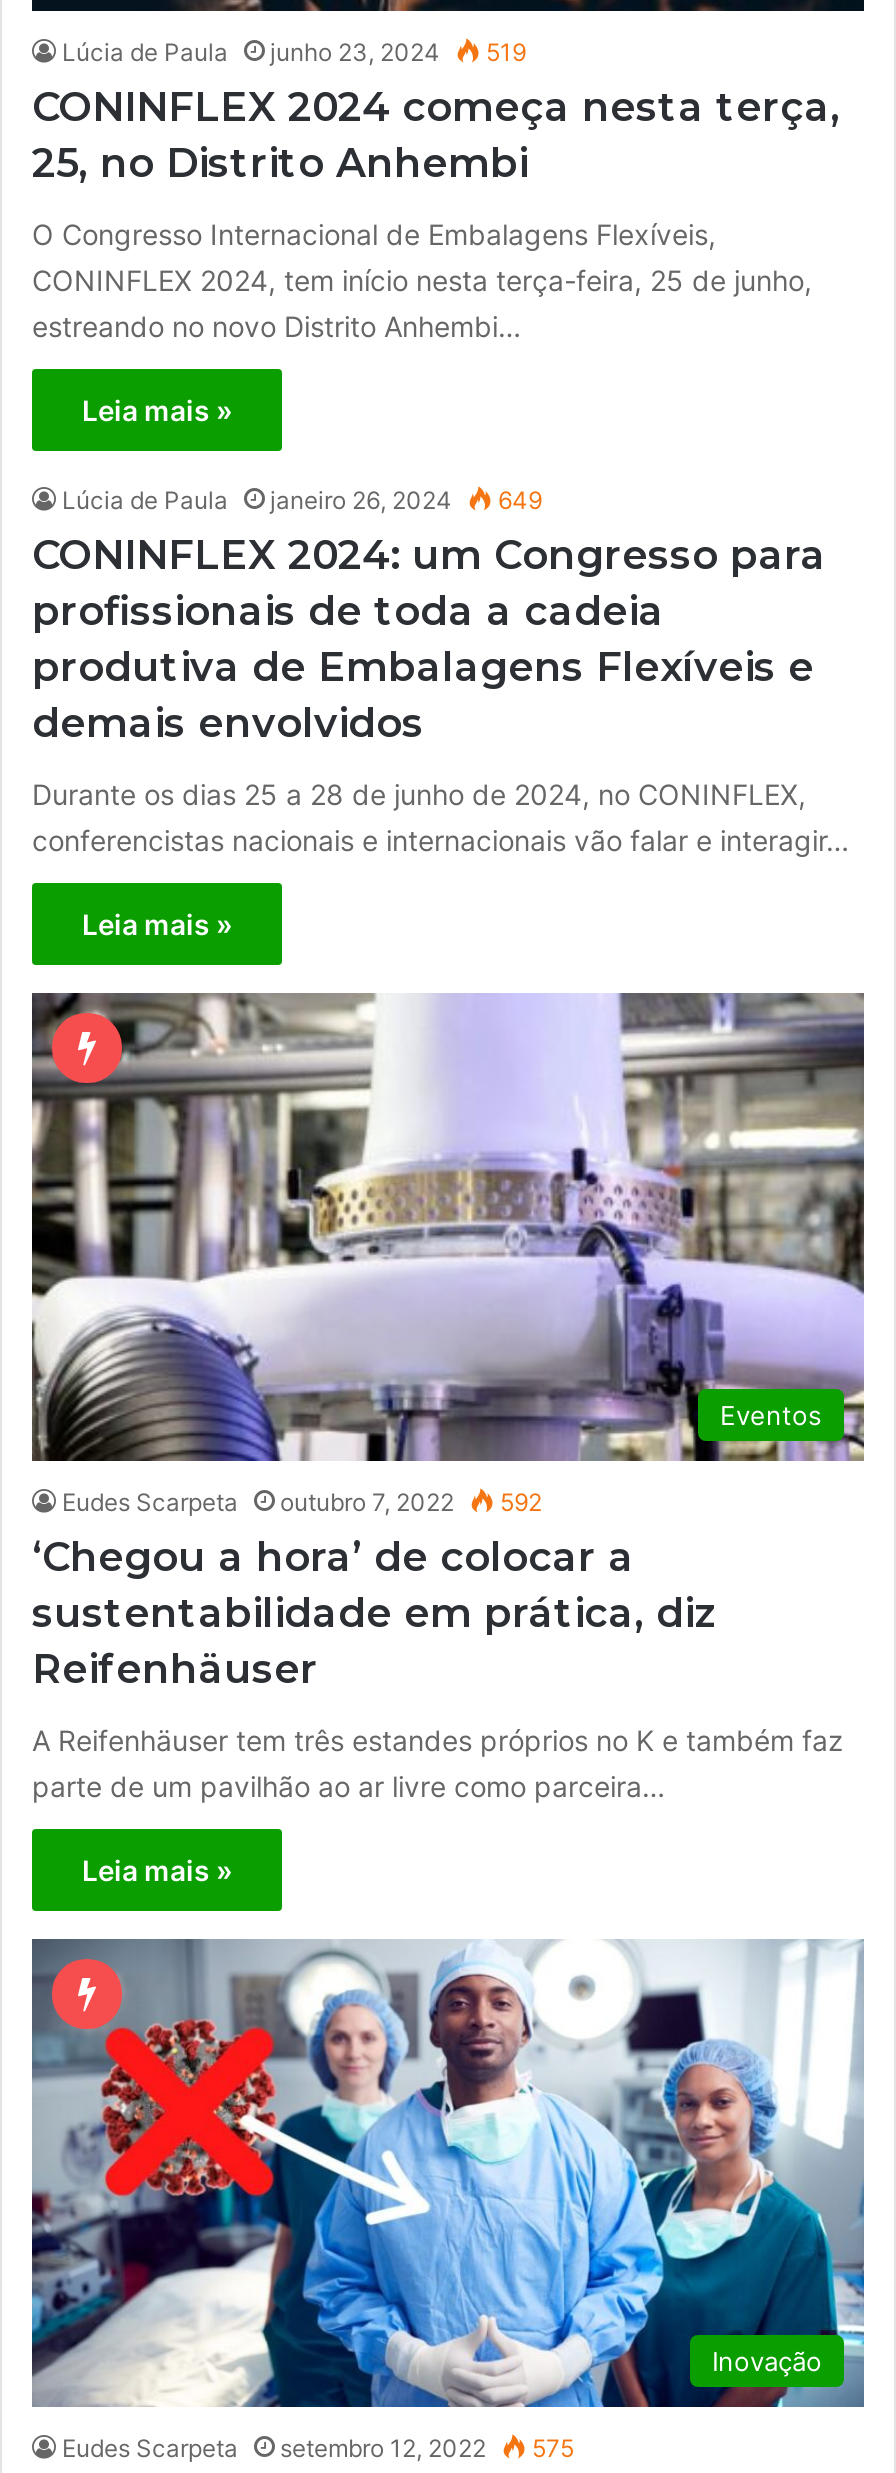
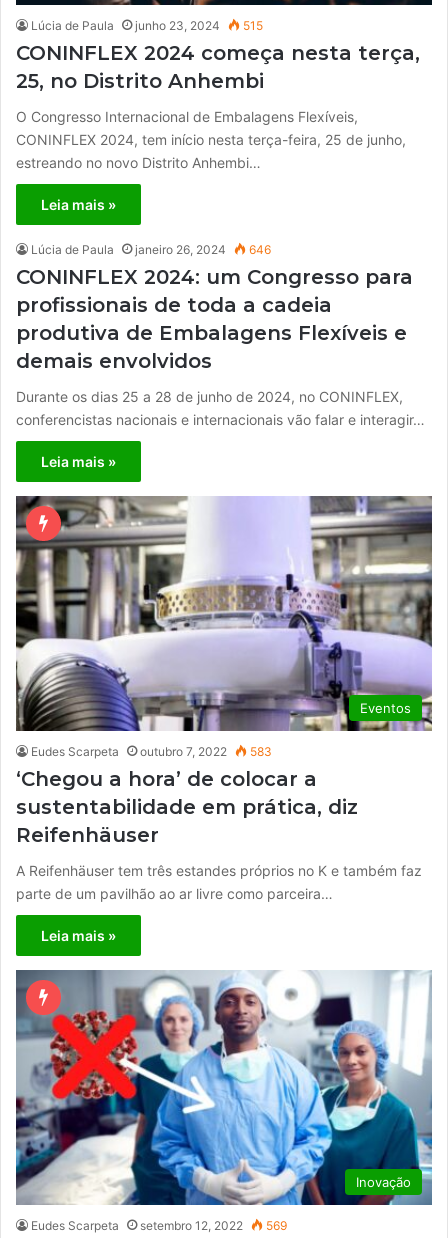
[62,37,526,67] Lúcia de Paula junho 23, 2024 519 -> [31,18,263,33] Lúcia de Paula junho 23, 2024 515
[62,485,542,515] Lúcia de Paula janeiro 26, 2024 649 -> [31,242,271,257] Lúcia de Paula janeiro 26, 2024 646
[62,1488,542,1518] Eudes Scarpeta outubro 7, 2022 592 -> [31,744,272,759] Eudes Scarpeta outubro 7, 2022 583
[62,2434,574,2464] Eudes Scarpeta setembro 12, 2022 575 -> [31,1218,287,1233] Eudes Scarpeta setembro 12, 2022 569

